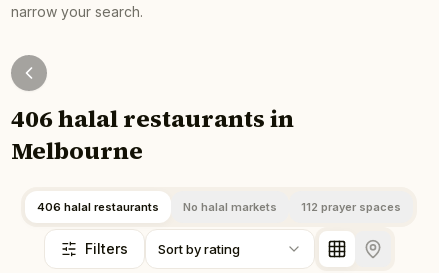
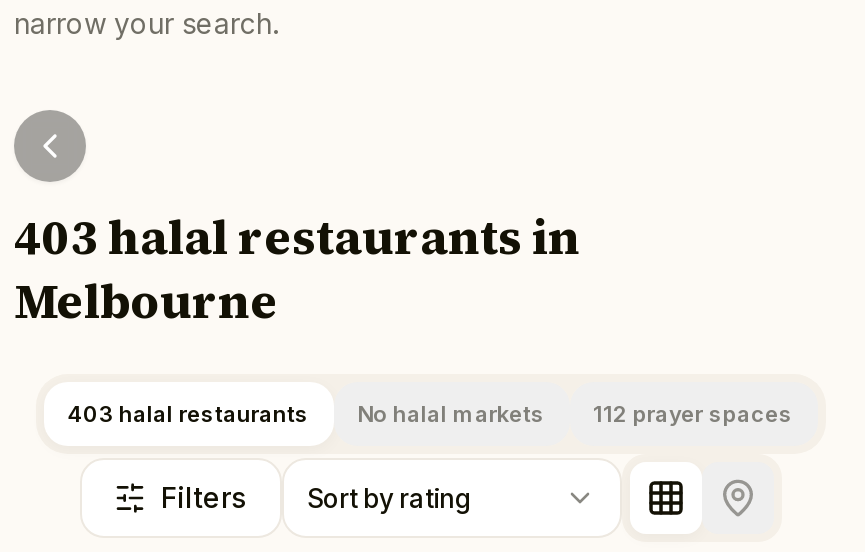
[11,102,294,135] 406 halal restaurants in -> [14,204,580,270] 403 halal restaurants in
[37,200,159,214] 406 halal restaurants -> [67,400,309,428] 403 halal restaurants

